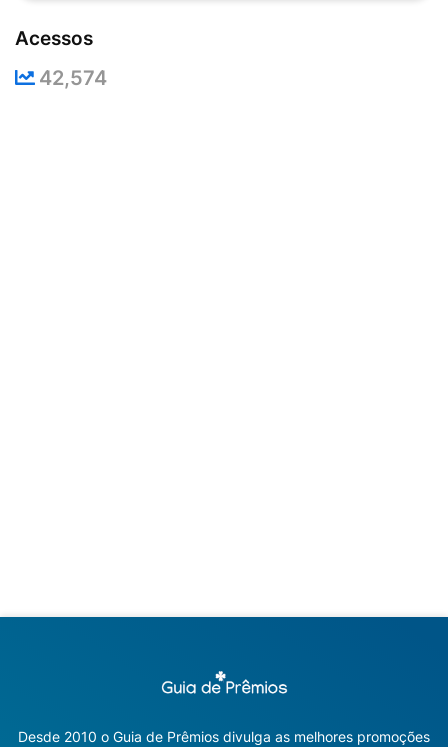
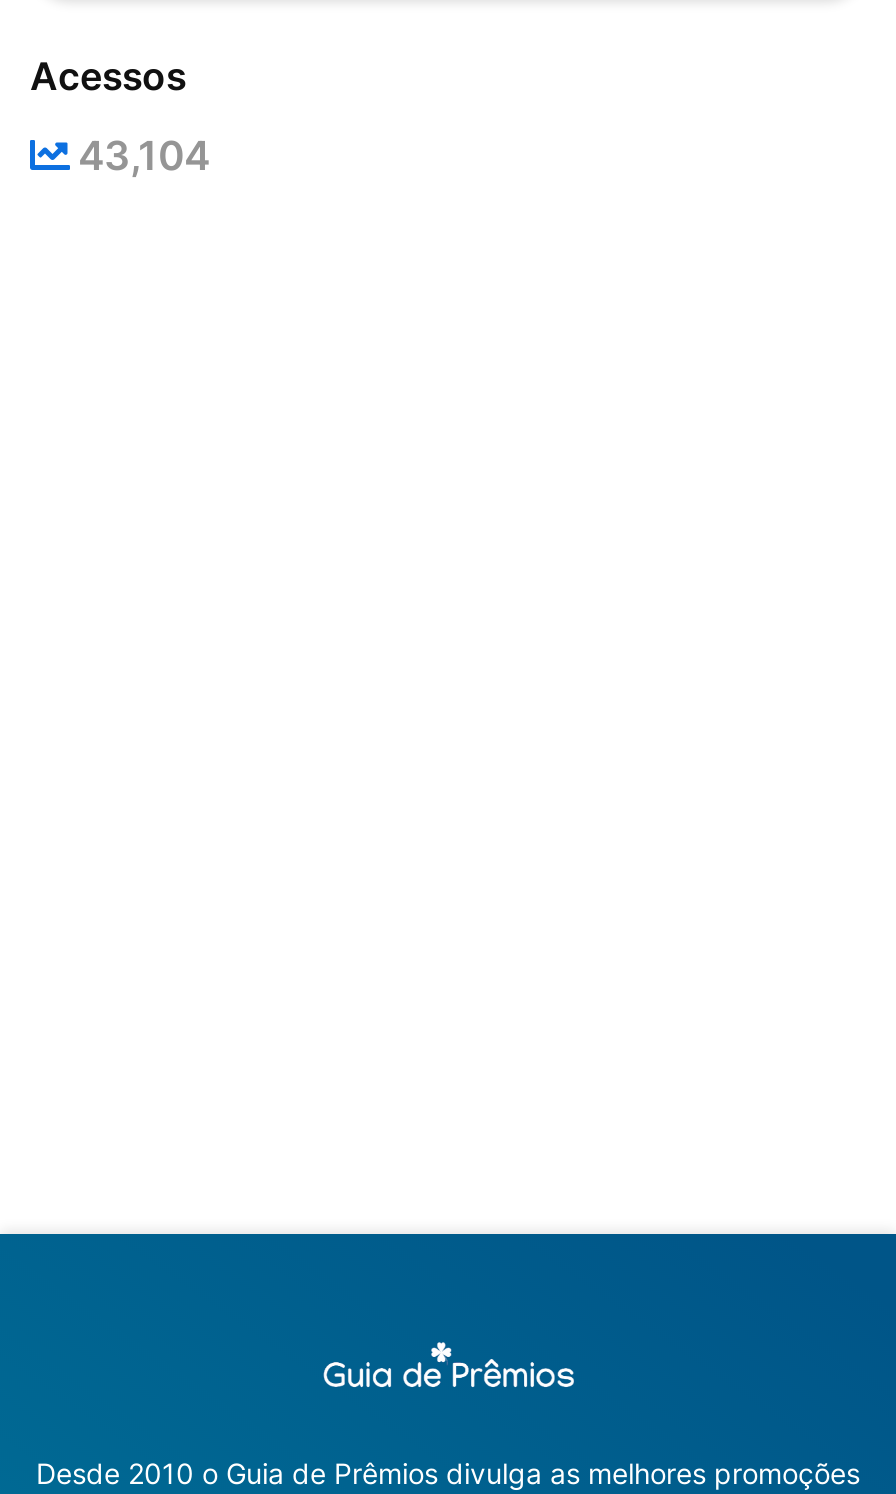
[39,66,107,90] 42,574 -> [78,132,210,180] 43,104

